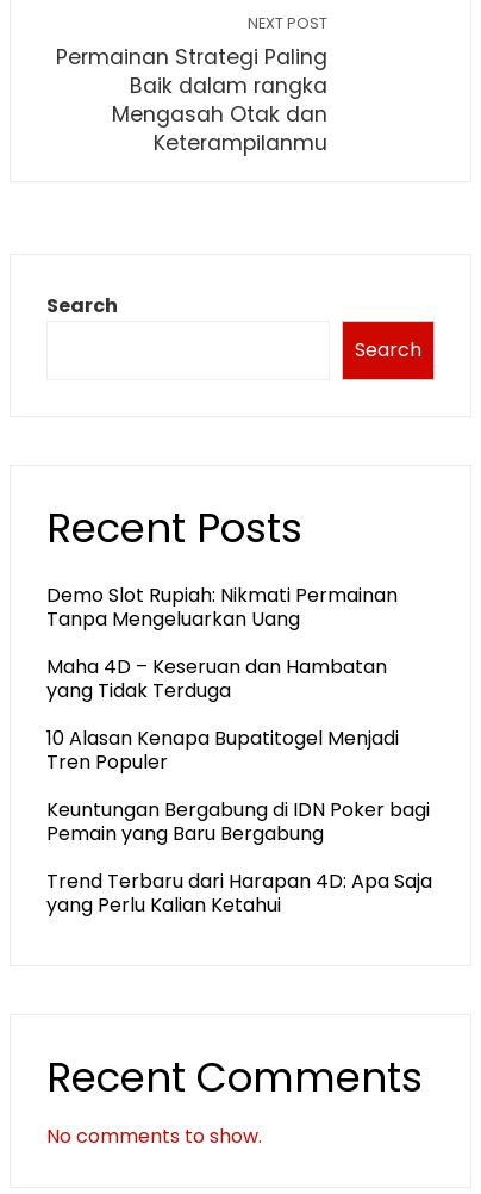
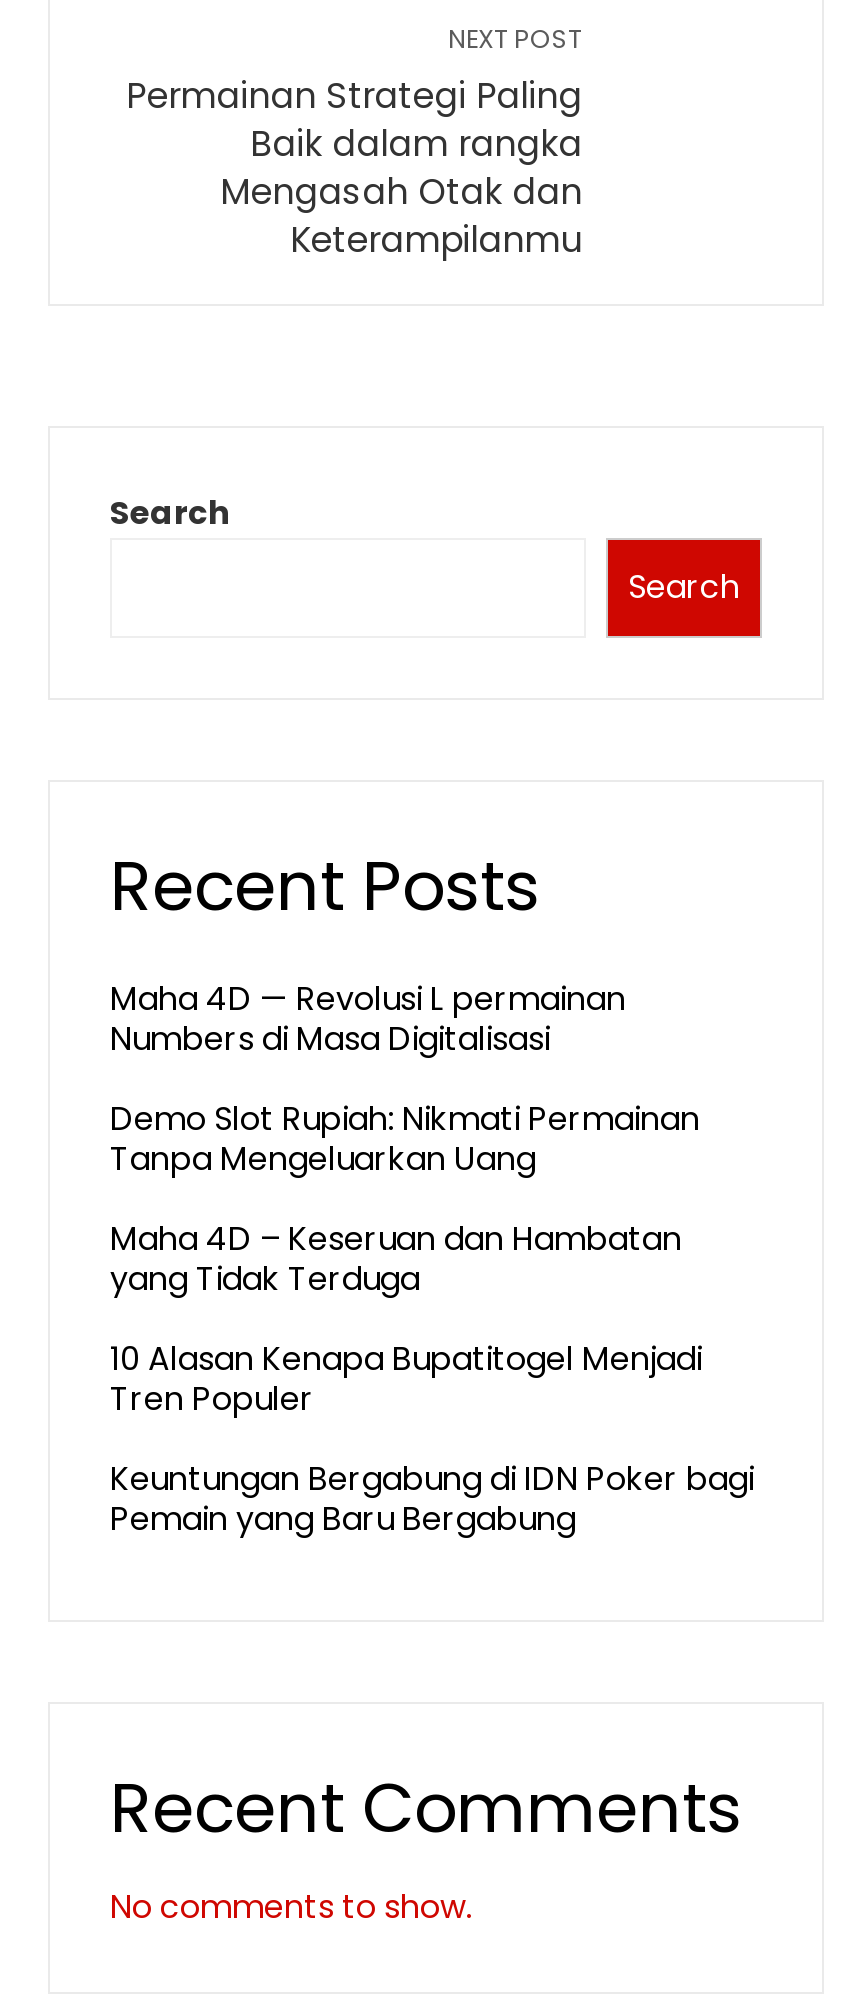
none -> [110,976,626,1062] Maha 4D — Revolusi L permainan | Numbers di Masa Digitalisasi
moved [46,582,430,847] -> [110,1096,754,1542]: Demo Slot Rupiah: Nikmati Permainan | Tanpa Mengeluarkan Uang | Maha 4D – Keseruan dan Hambatan | yang Tidak Terduga | 10 Alasan Kenapa Bupatitogel Menjadi | Tren Populer | Keuntungan Bergabung di IDN Poker bagi | Pemain yang Baru Bergabung
[46,867,432,919] Trend Terbaru dari Harapan 4D: Apa Saja | yang Perlu Kalian Ketahui -> none

